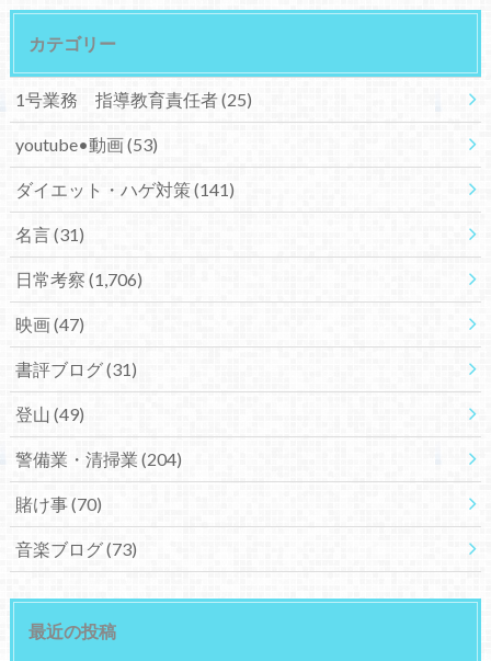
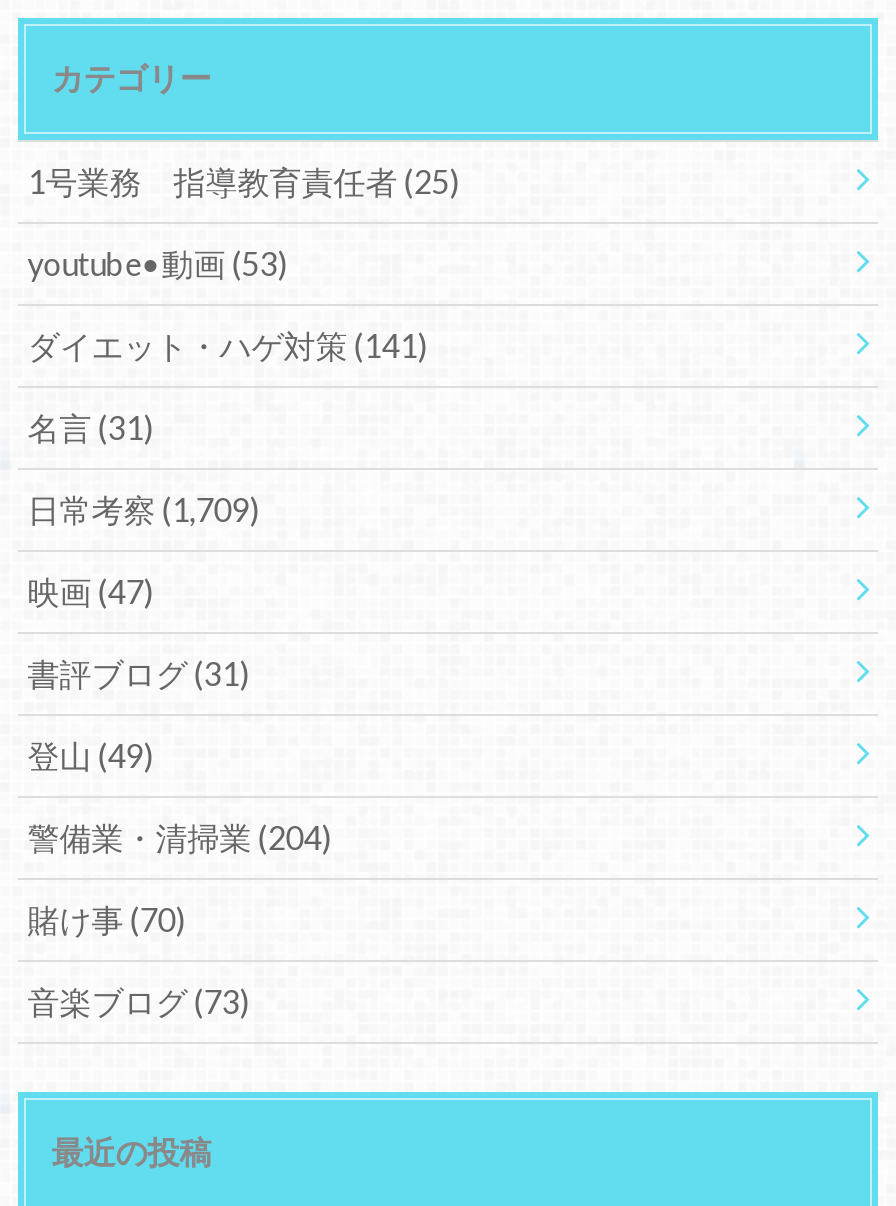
[15,268,142,289] 日常考察(1,706) -> [28,490,260,528] 日常考察(1,709)

